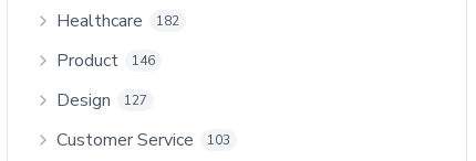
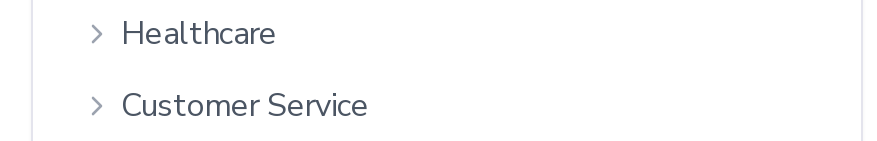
[56,12,179,112] 182 | Product | 146 | Design | 127 -> none
[207,131,230,149] 103 -> none

